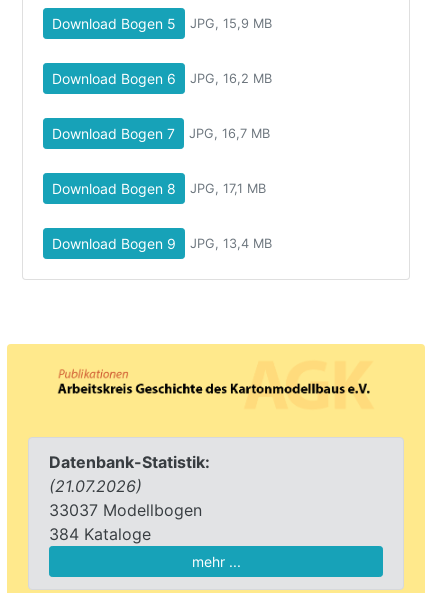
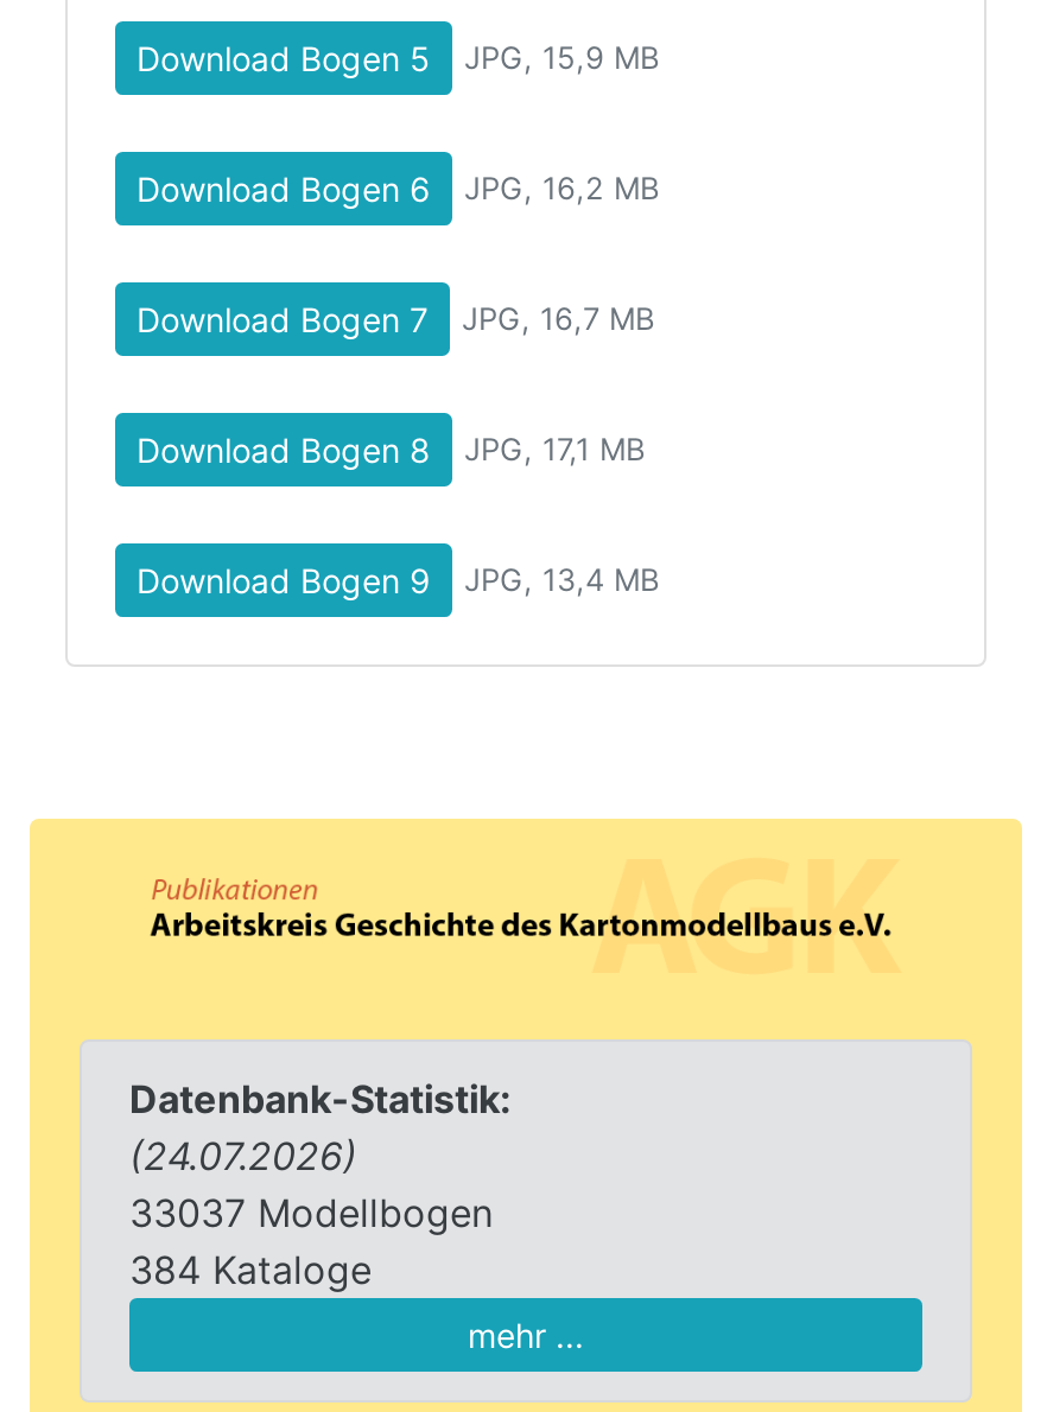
[49,476,142,496] (21.07.2026) -> [129,1133,357,1180] (24.07.2026)

